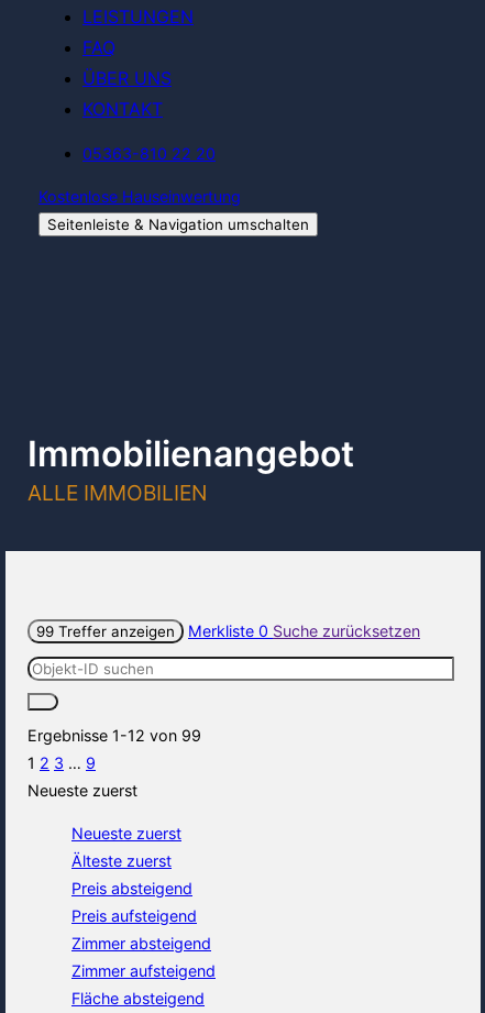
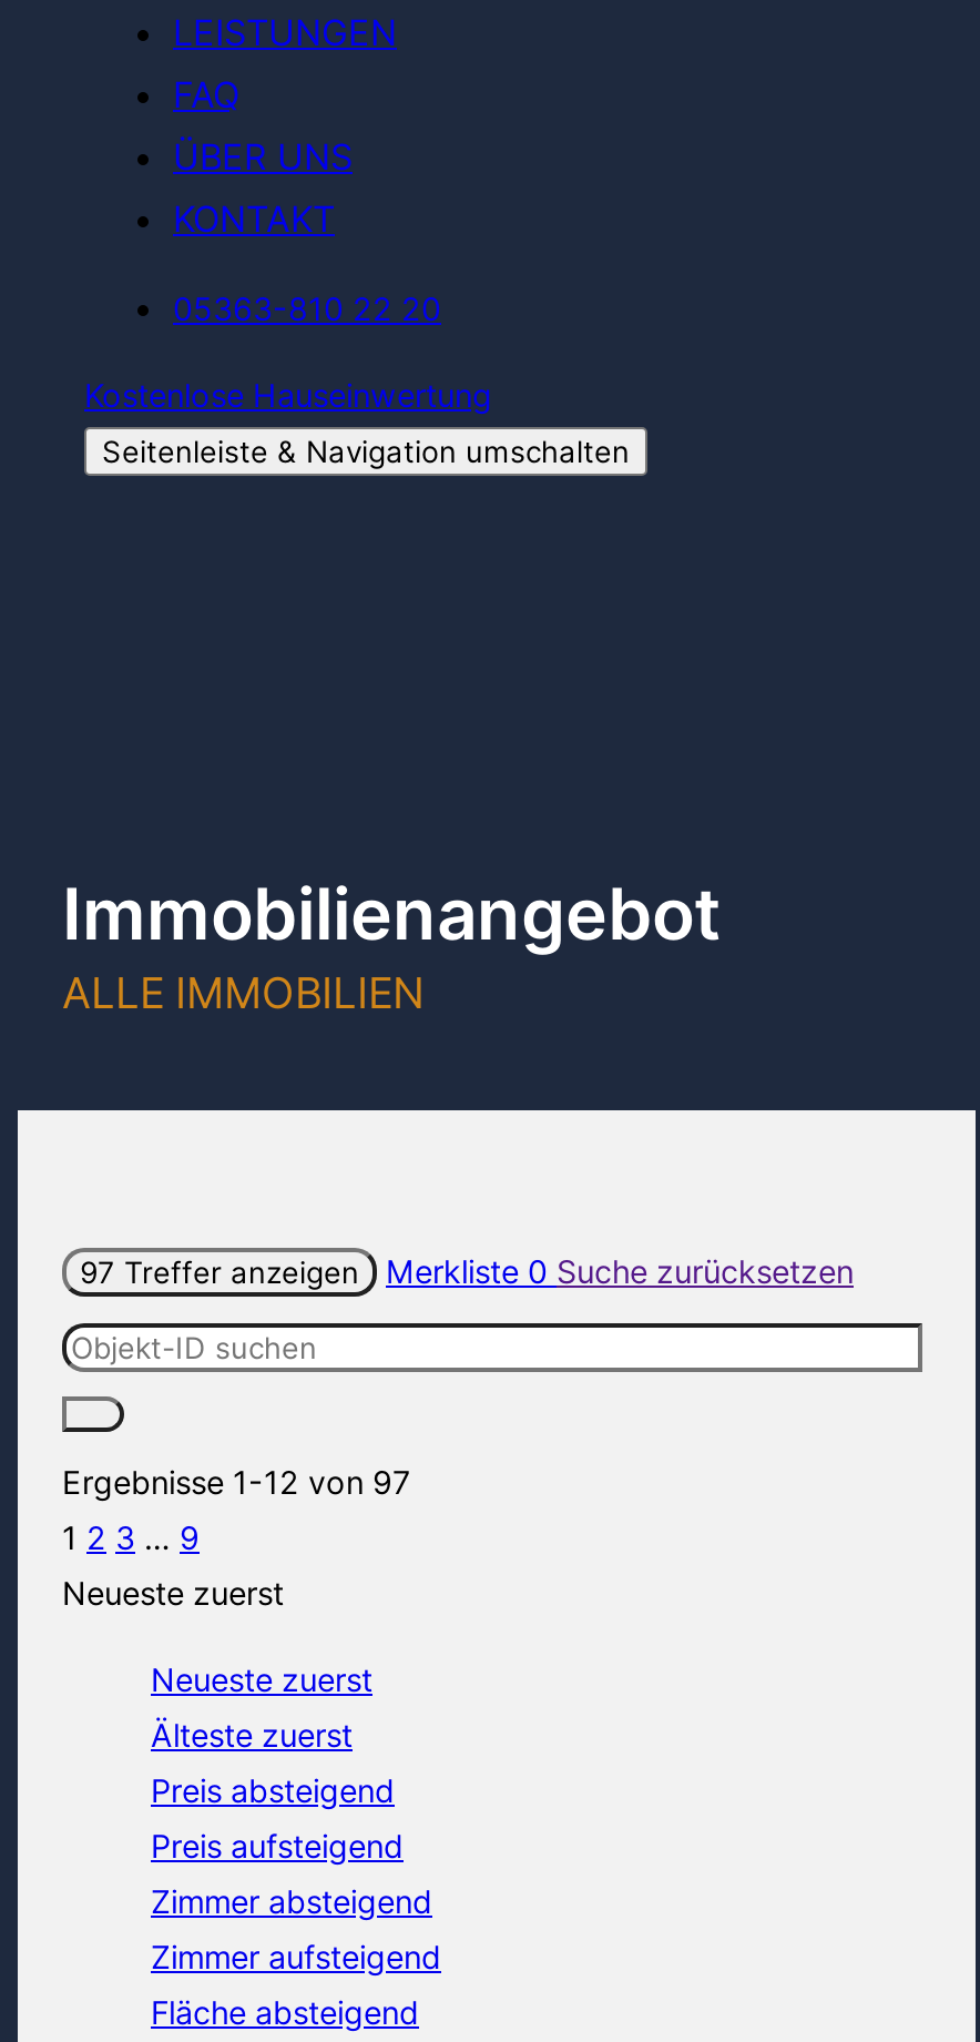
[36,623,175,640] 99 Treffer anzeigen -> [80,1254,359,1290] 97 Treffer anzeigen
[27,726,201,745] Ergebnisse 1-12 von 99 -> [62,1463,410,1501] Ergebnisse 1-12 von 97

